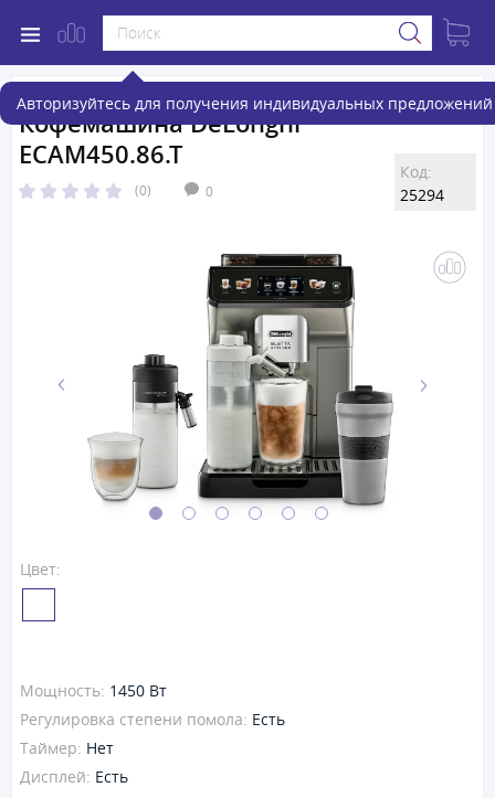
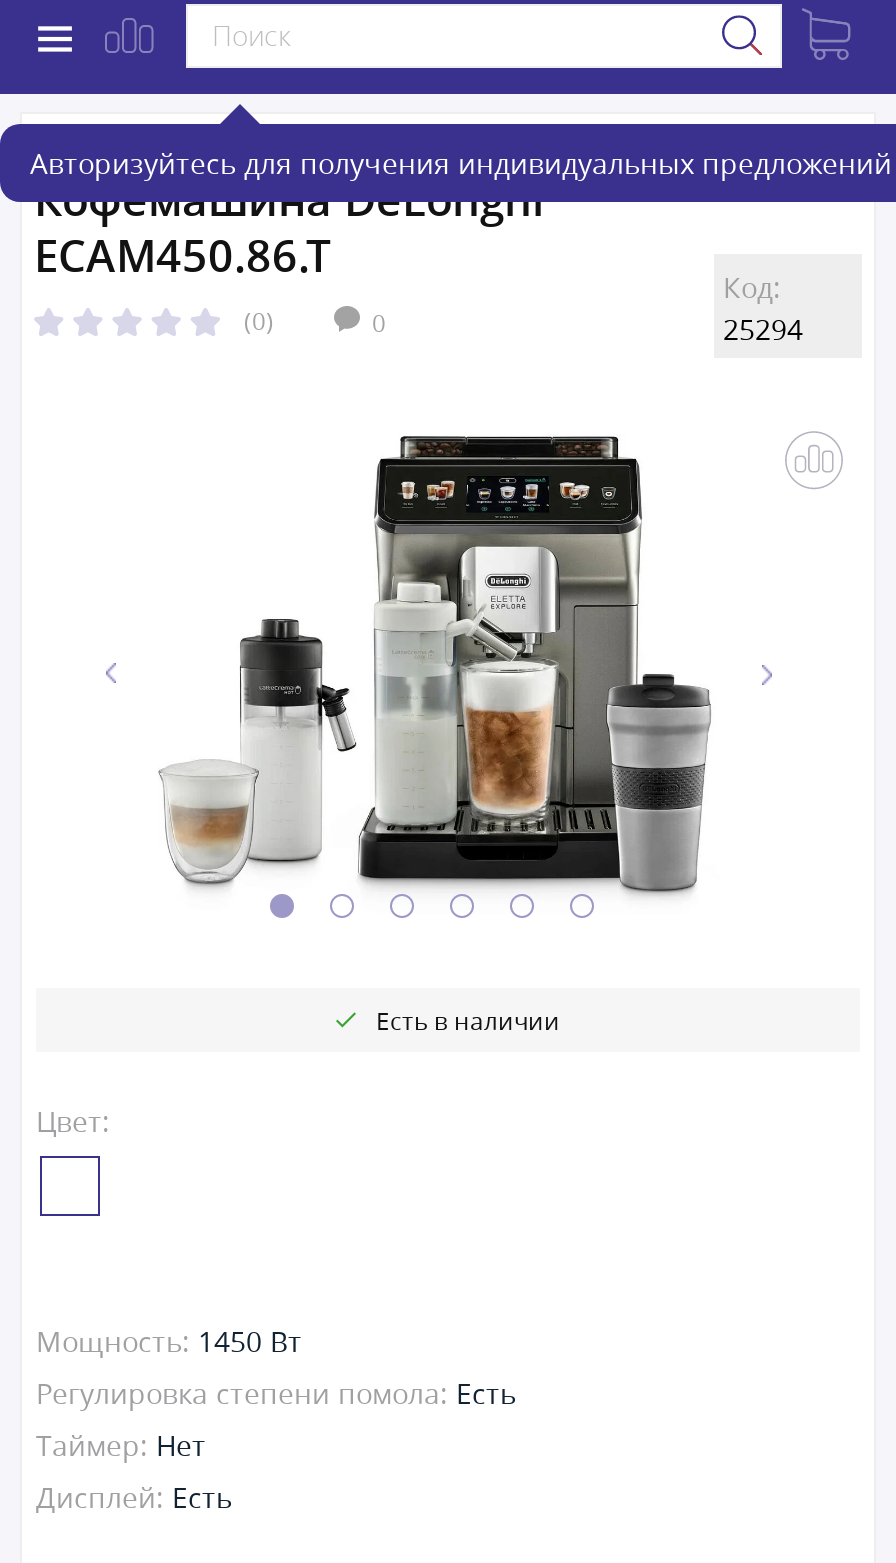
none -> [376,1003,560,1035] Есть в наличии

